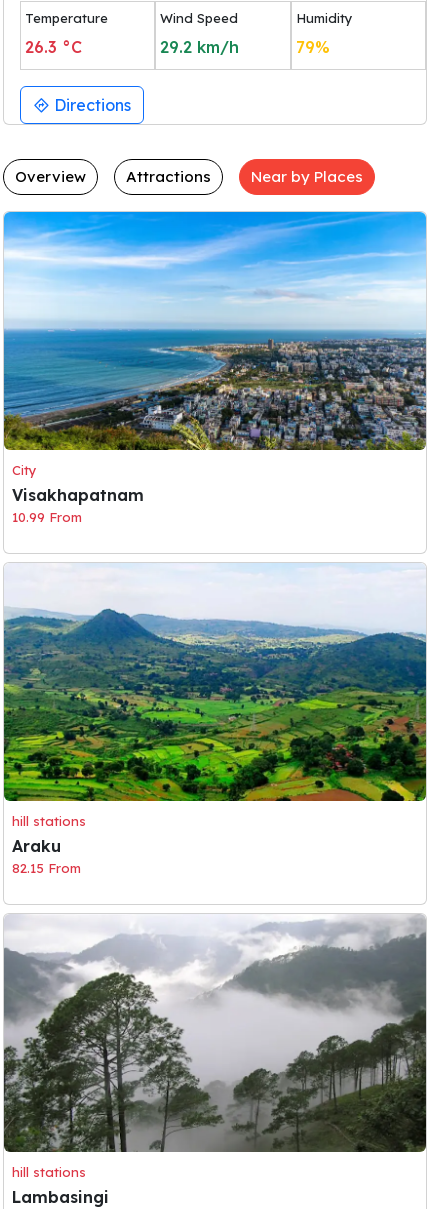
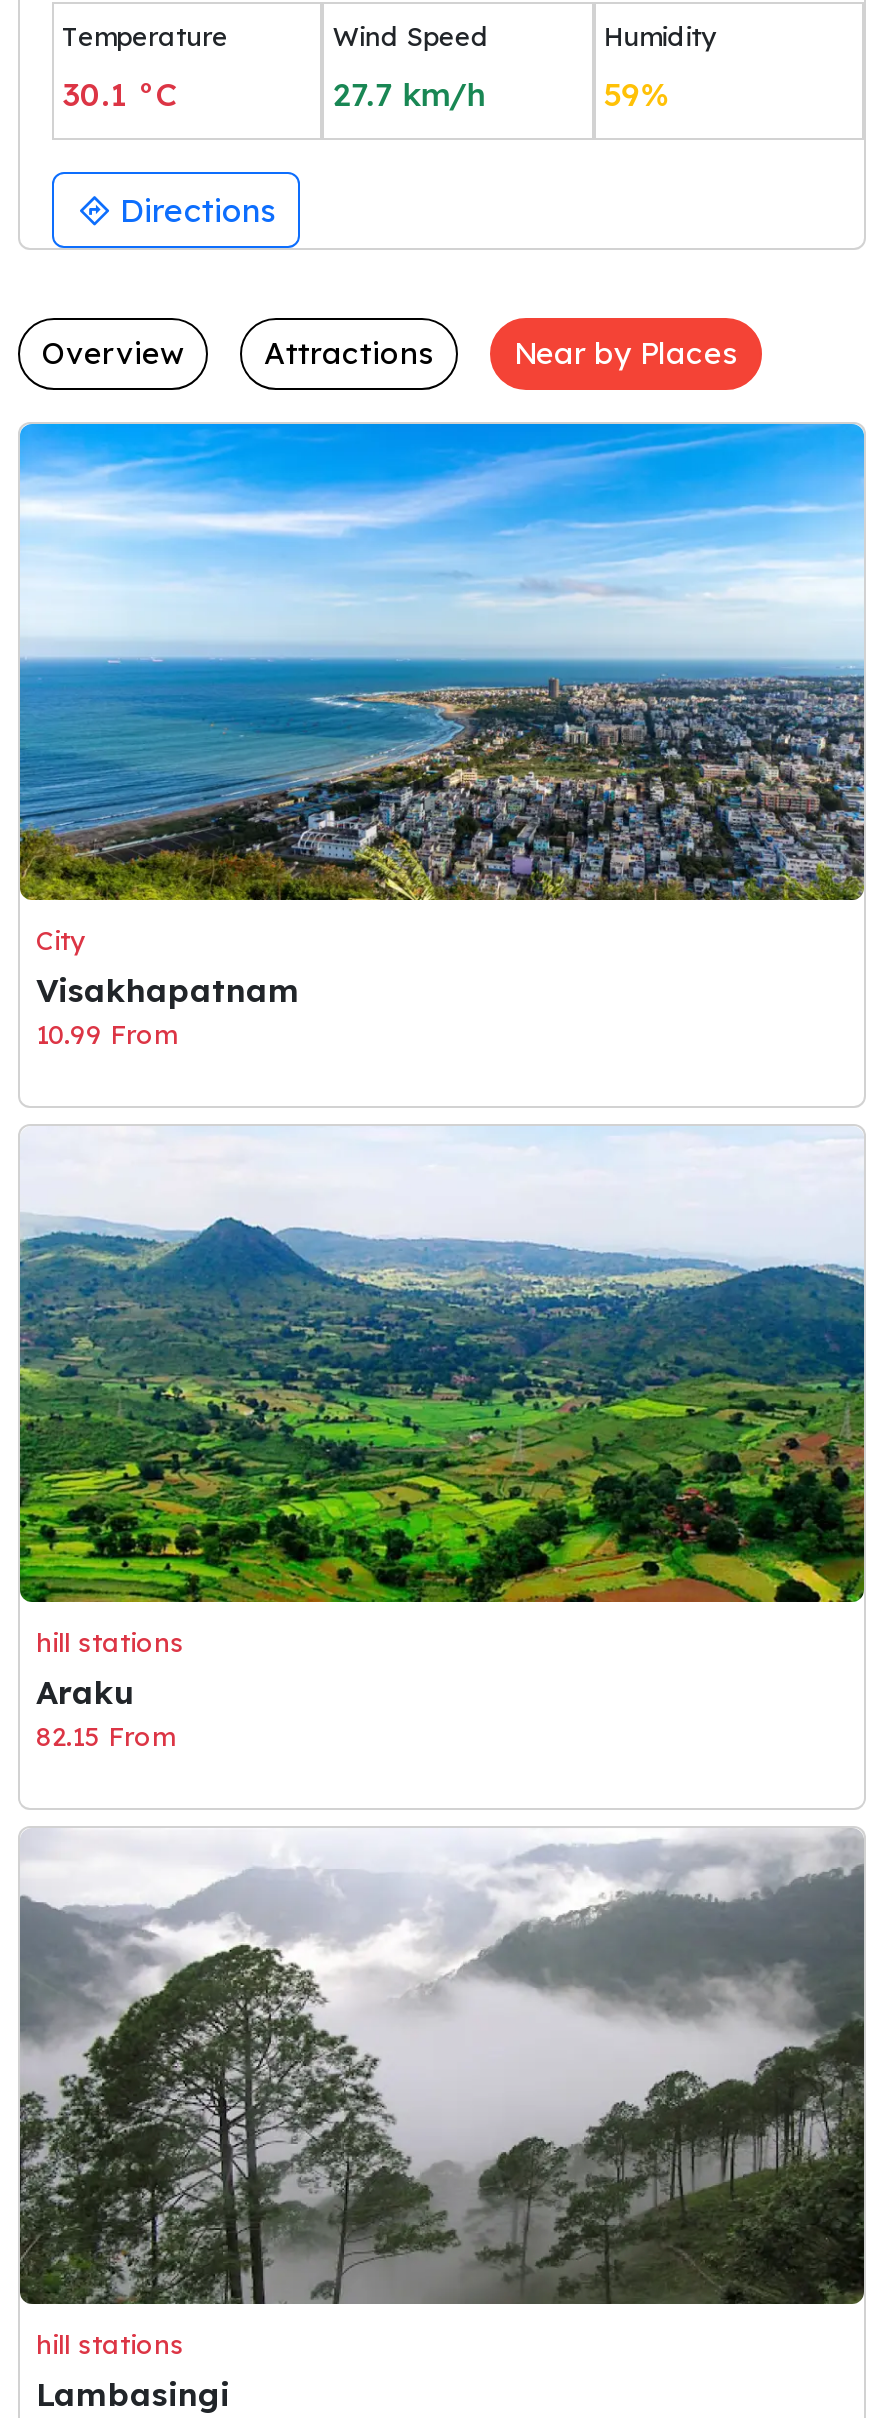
[25,37,82,57] 26.3 °C -> [62,73,178,113] 30.1 °C
[160,37,239,57] 29.2 km/h -> [333,73,487,113] 27.7 km/h
[296,37,330,57] 79% -> [603,73,671,113] 59%

